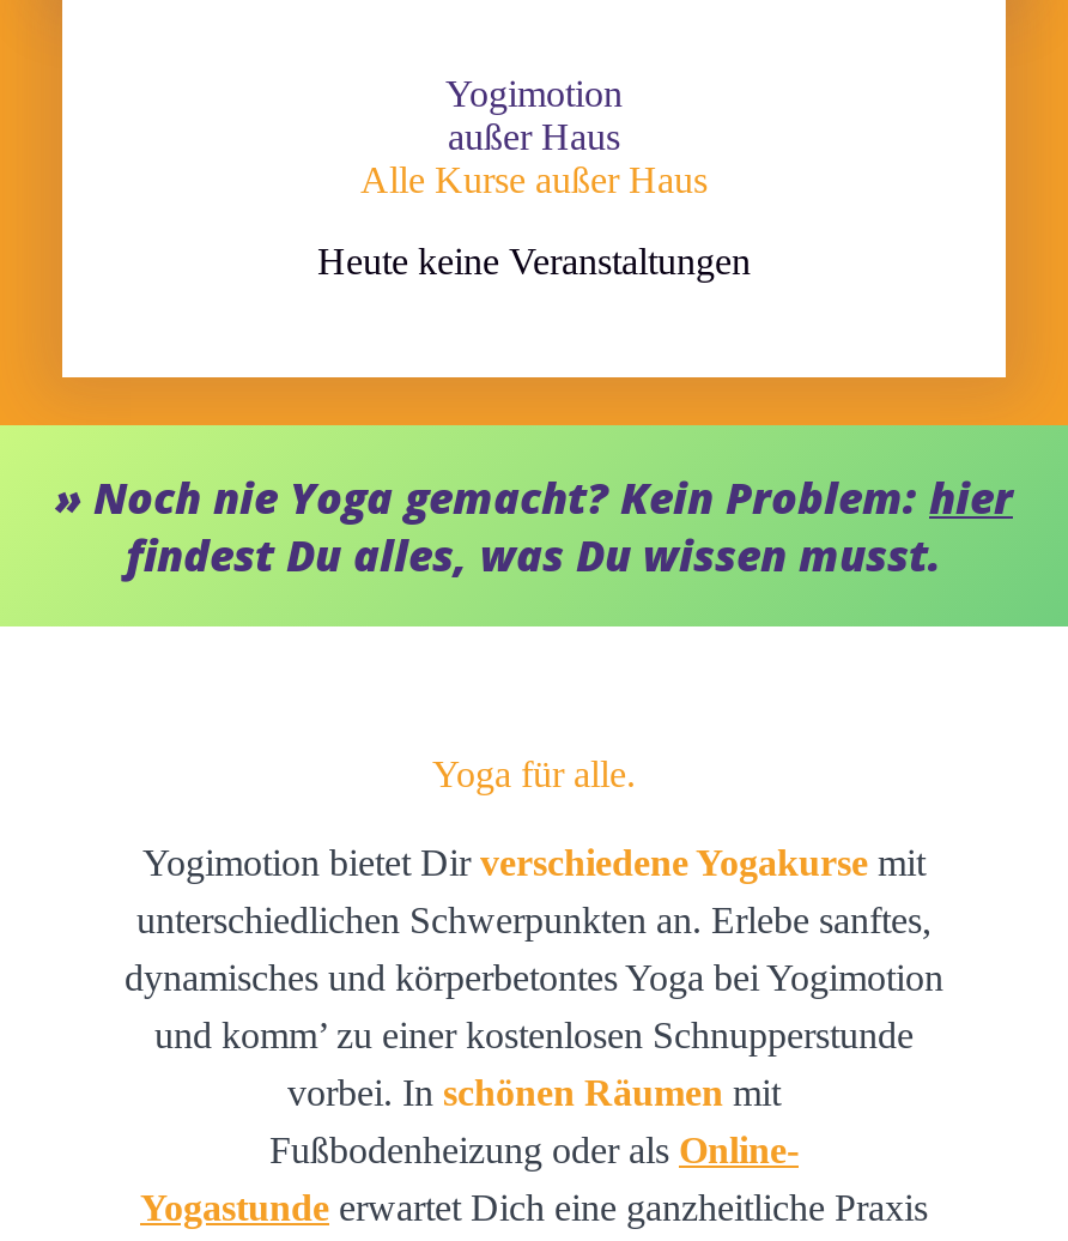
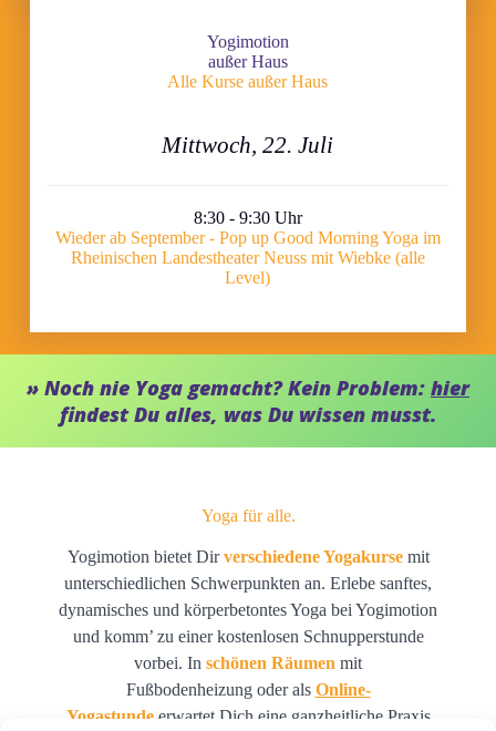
[317,240,751,281] Heute keine Veranstaltungen -> [55,132,441,287] Mittwoch, 22. Juli | 8:30 - 9:30 Uhr | Wieder ab September - Pop up Good Morning Yoga im | Rheinischen Landestheater Neuss mit Wiebke (alle | Level)

